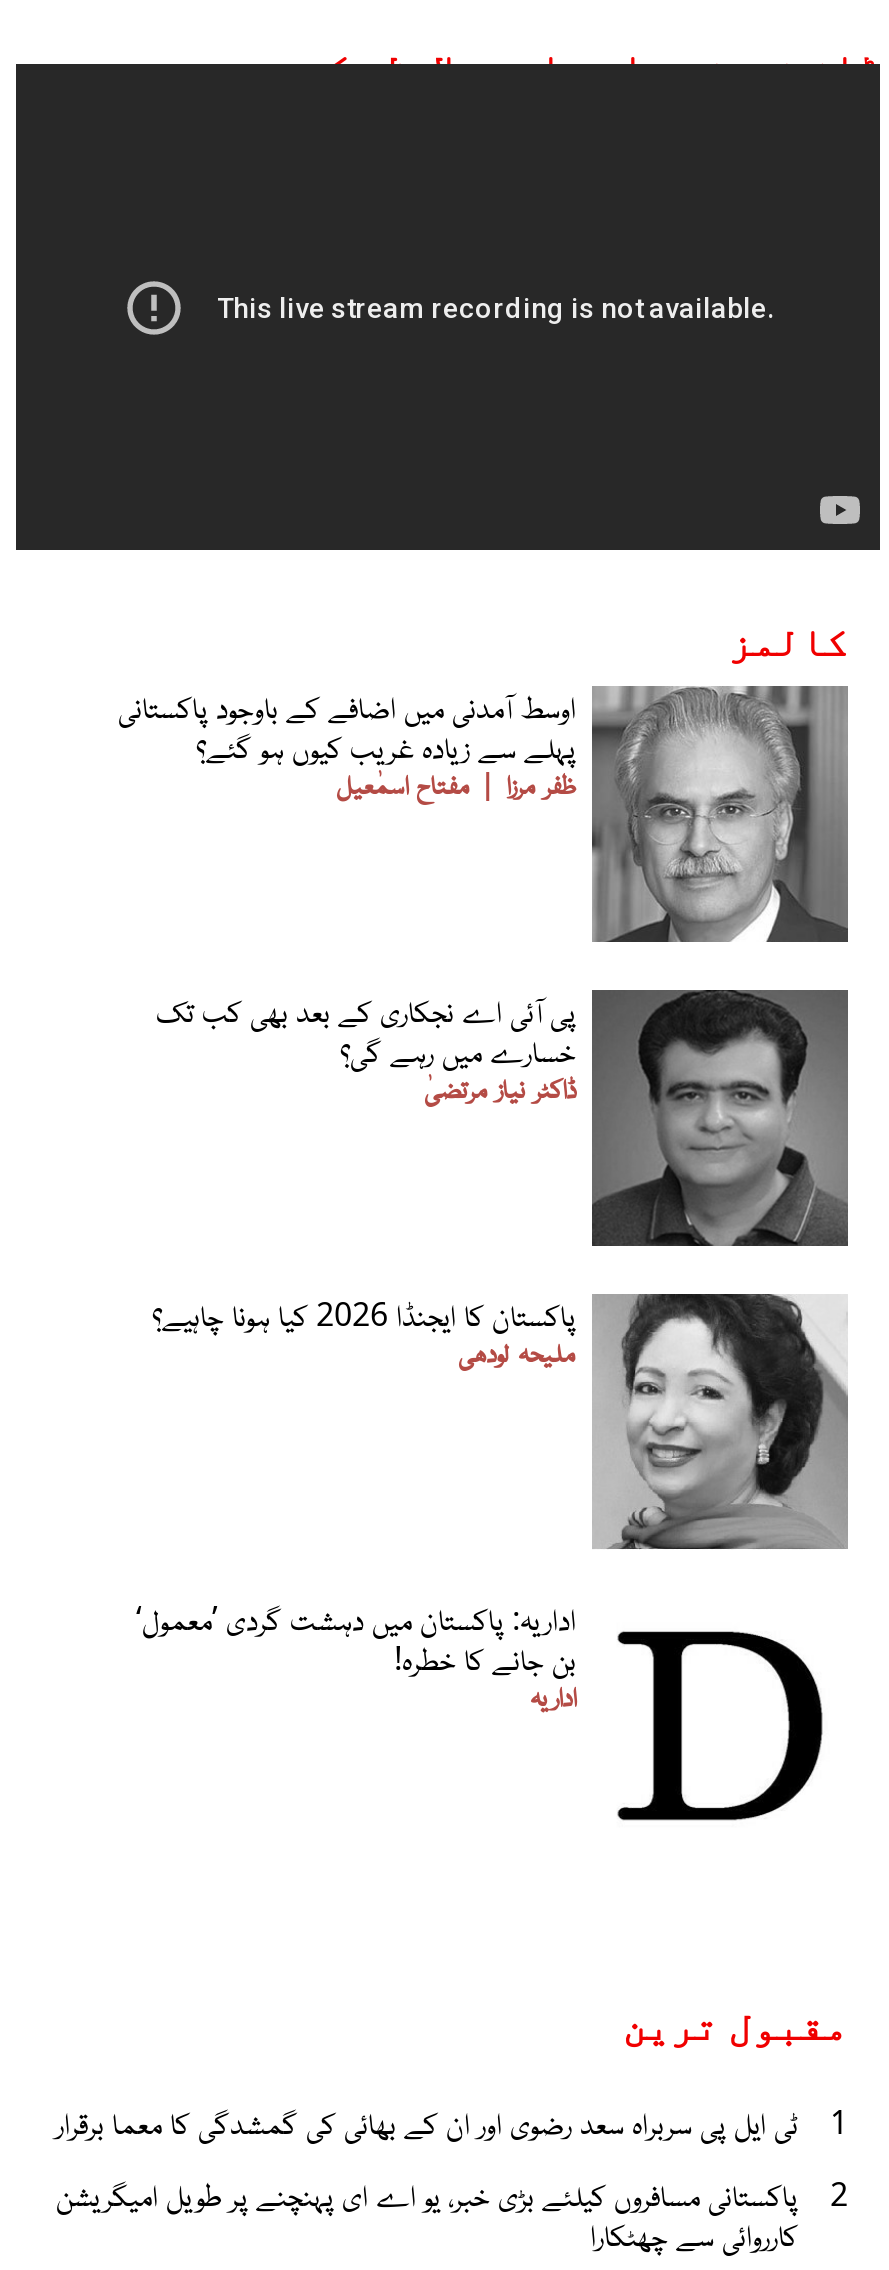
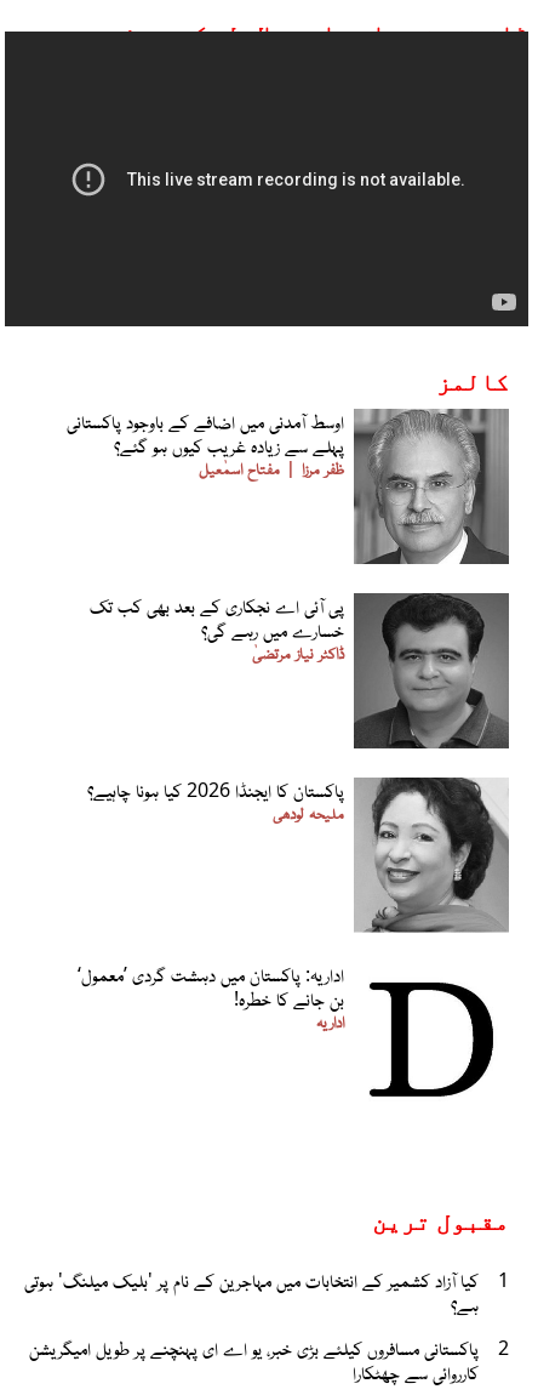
[56,2100,798,2144] ٹی ایل پی سربراہ سعد رضوی اور ان کے بھائی کی گمشدگی کا معما برقرار -> [24,1267,479,1318] کیا آزاد کشمیر کے انتخابات میں مہاجرین کے نام پر 'بلیک میلنگ' ہوتی | ہے؟

